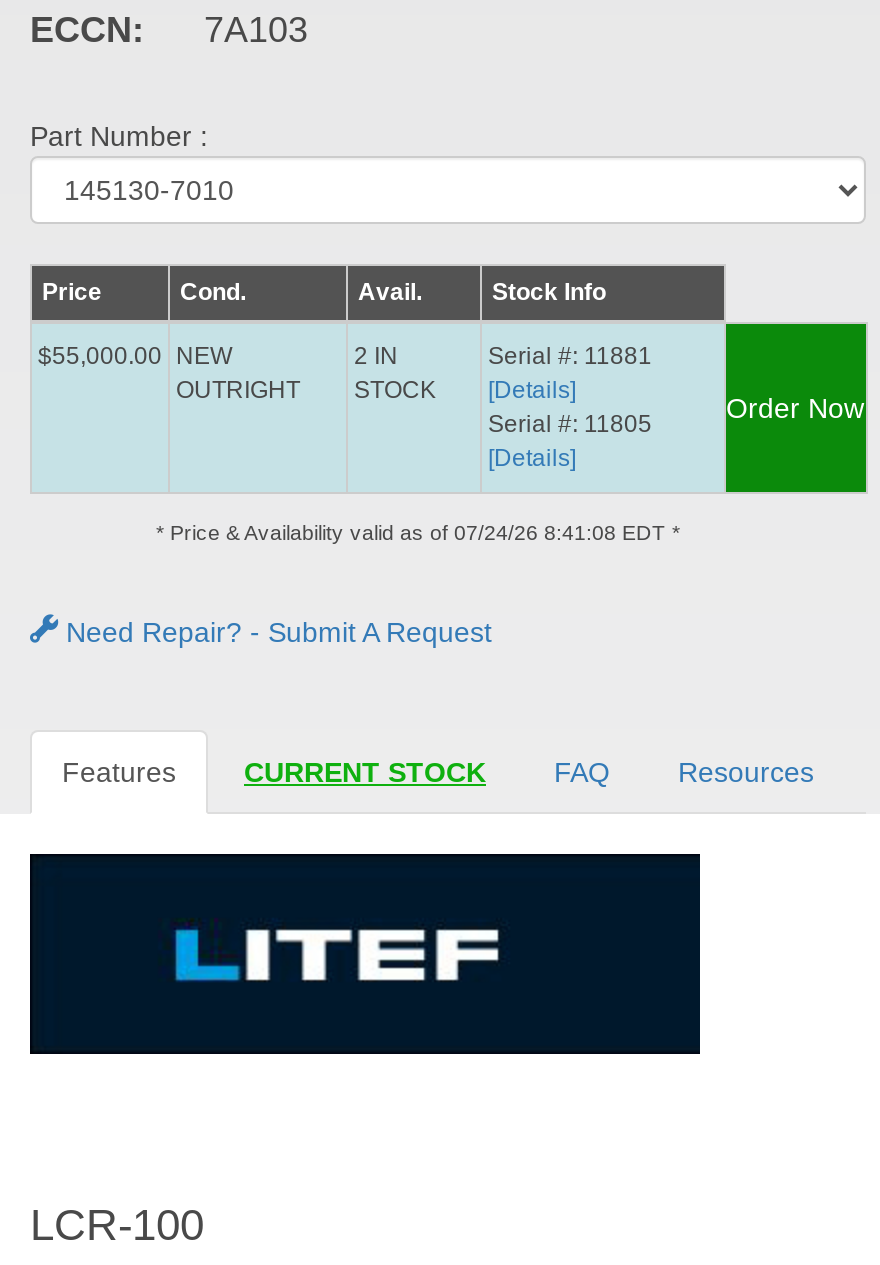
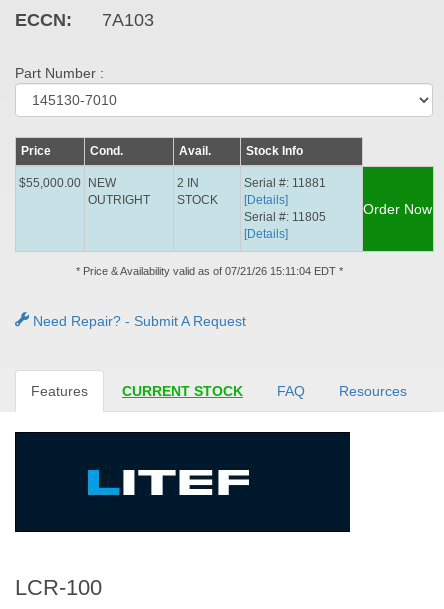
[156,520,680,544] * Price & Availability valid as of 07/24/26 8:41:08 EDT * -> [75,265,342,277] * Price & Availability valid as of 07/21/26 15:11:04 EDT *

